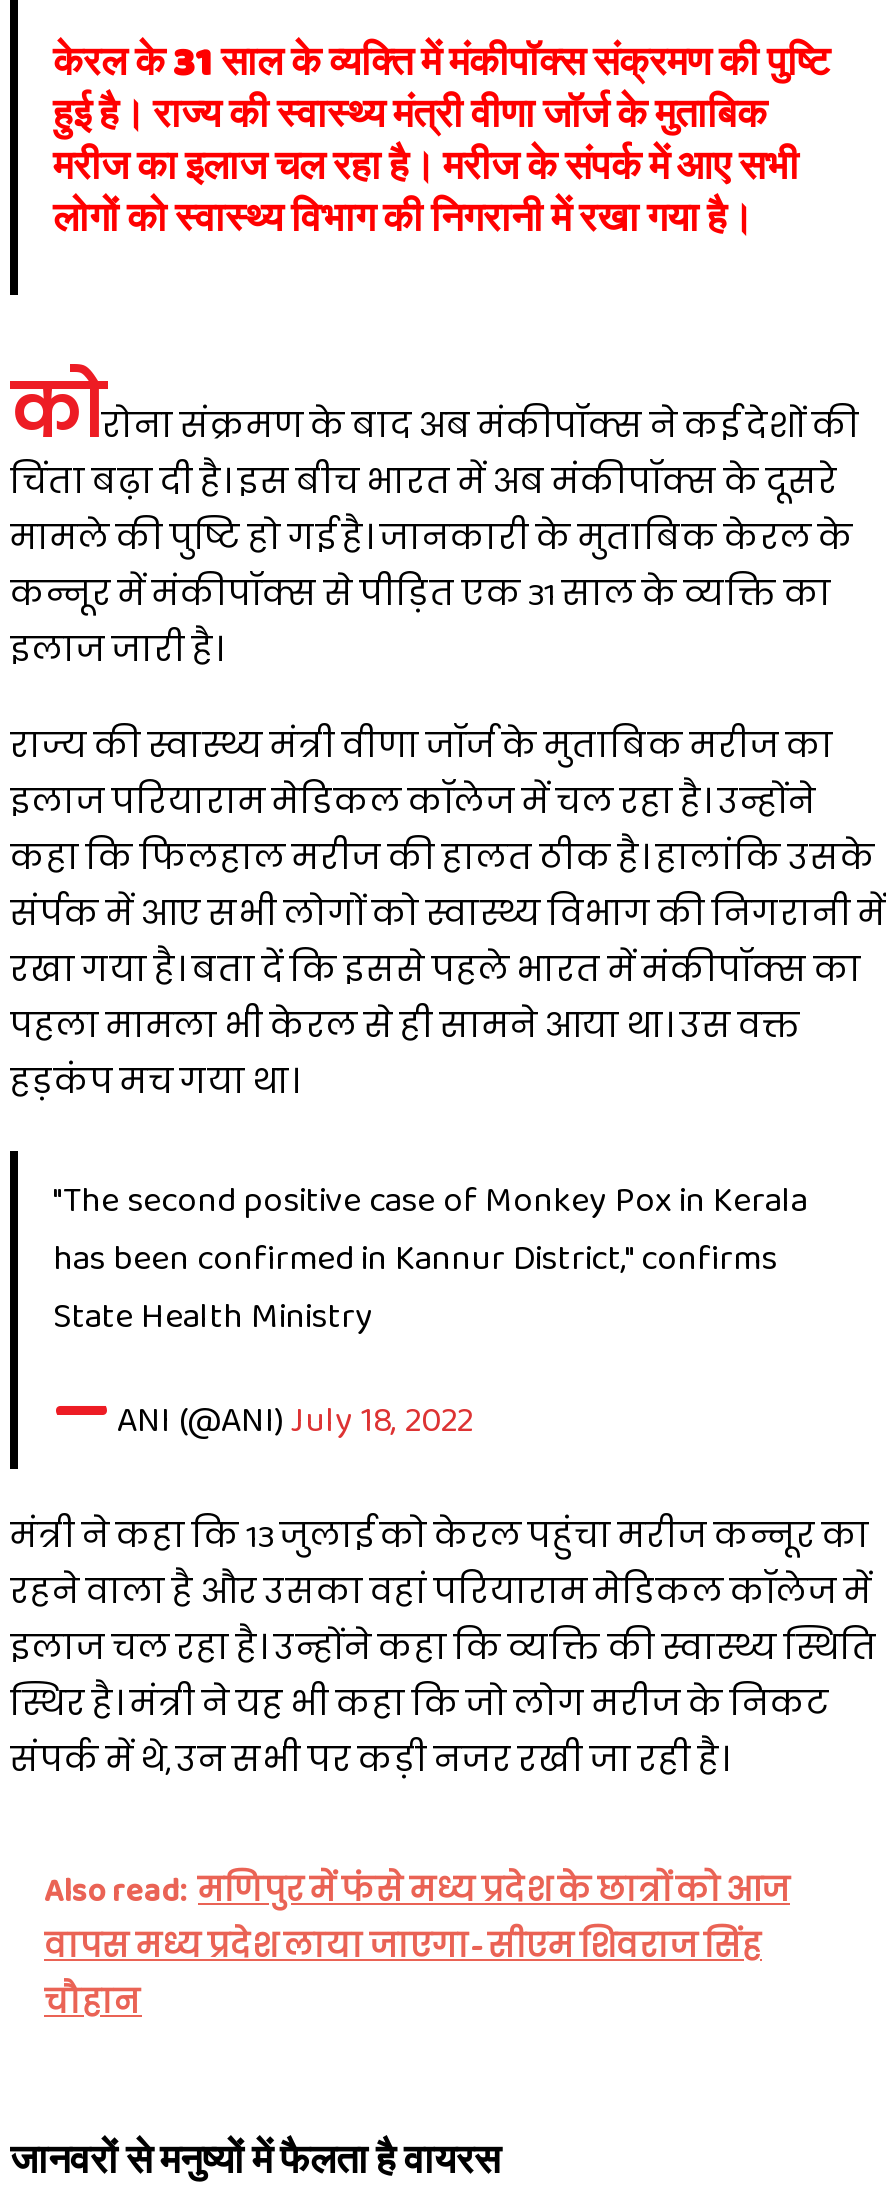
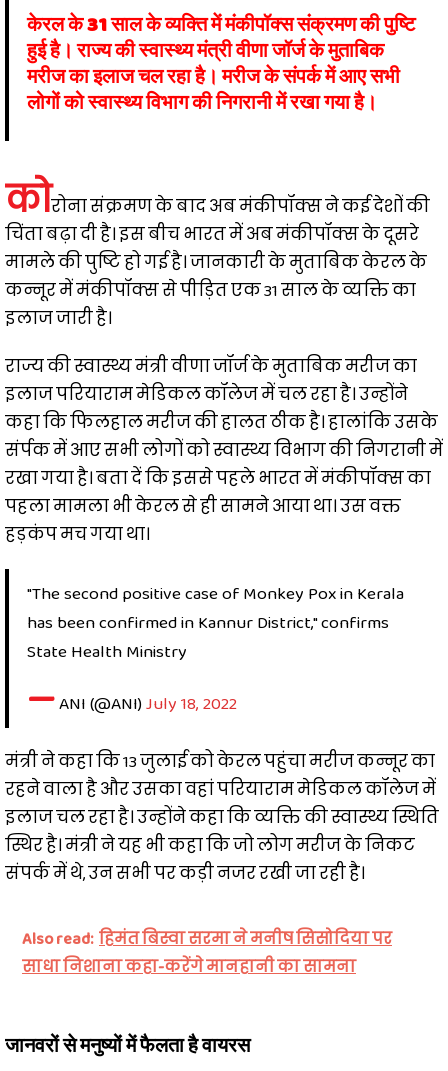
[44,1868,790,2026] Also read: मणिपुर में फंसे मध्य प्रदेश के छात्रों को आज | वापस मध्य प्रदेश लाया जाएगा- सीएम शिवराज सिंह | चौहान -> [22,927,392,978] Also read: हिमंत बिस्वा सरमा ने मनीष सिसोदिया पर | साधा निशाना कहा-करेंगे मानहानी का सामना

